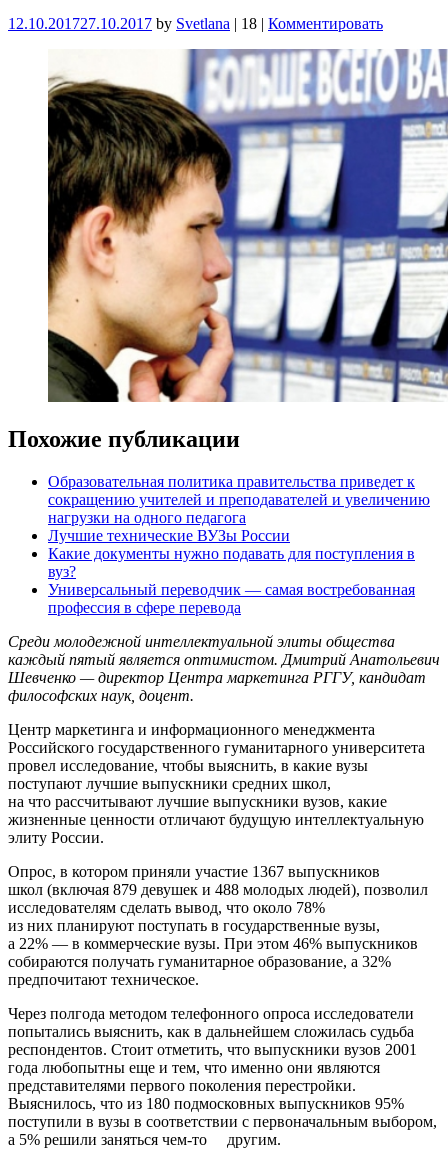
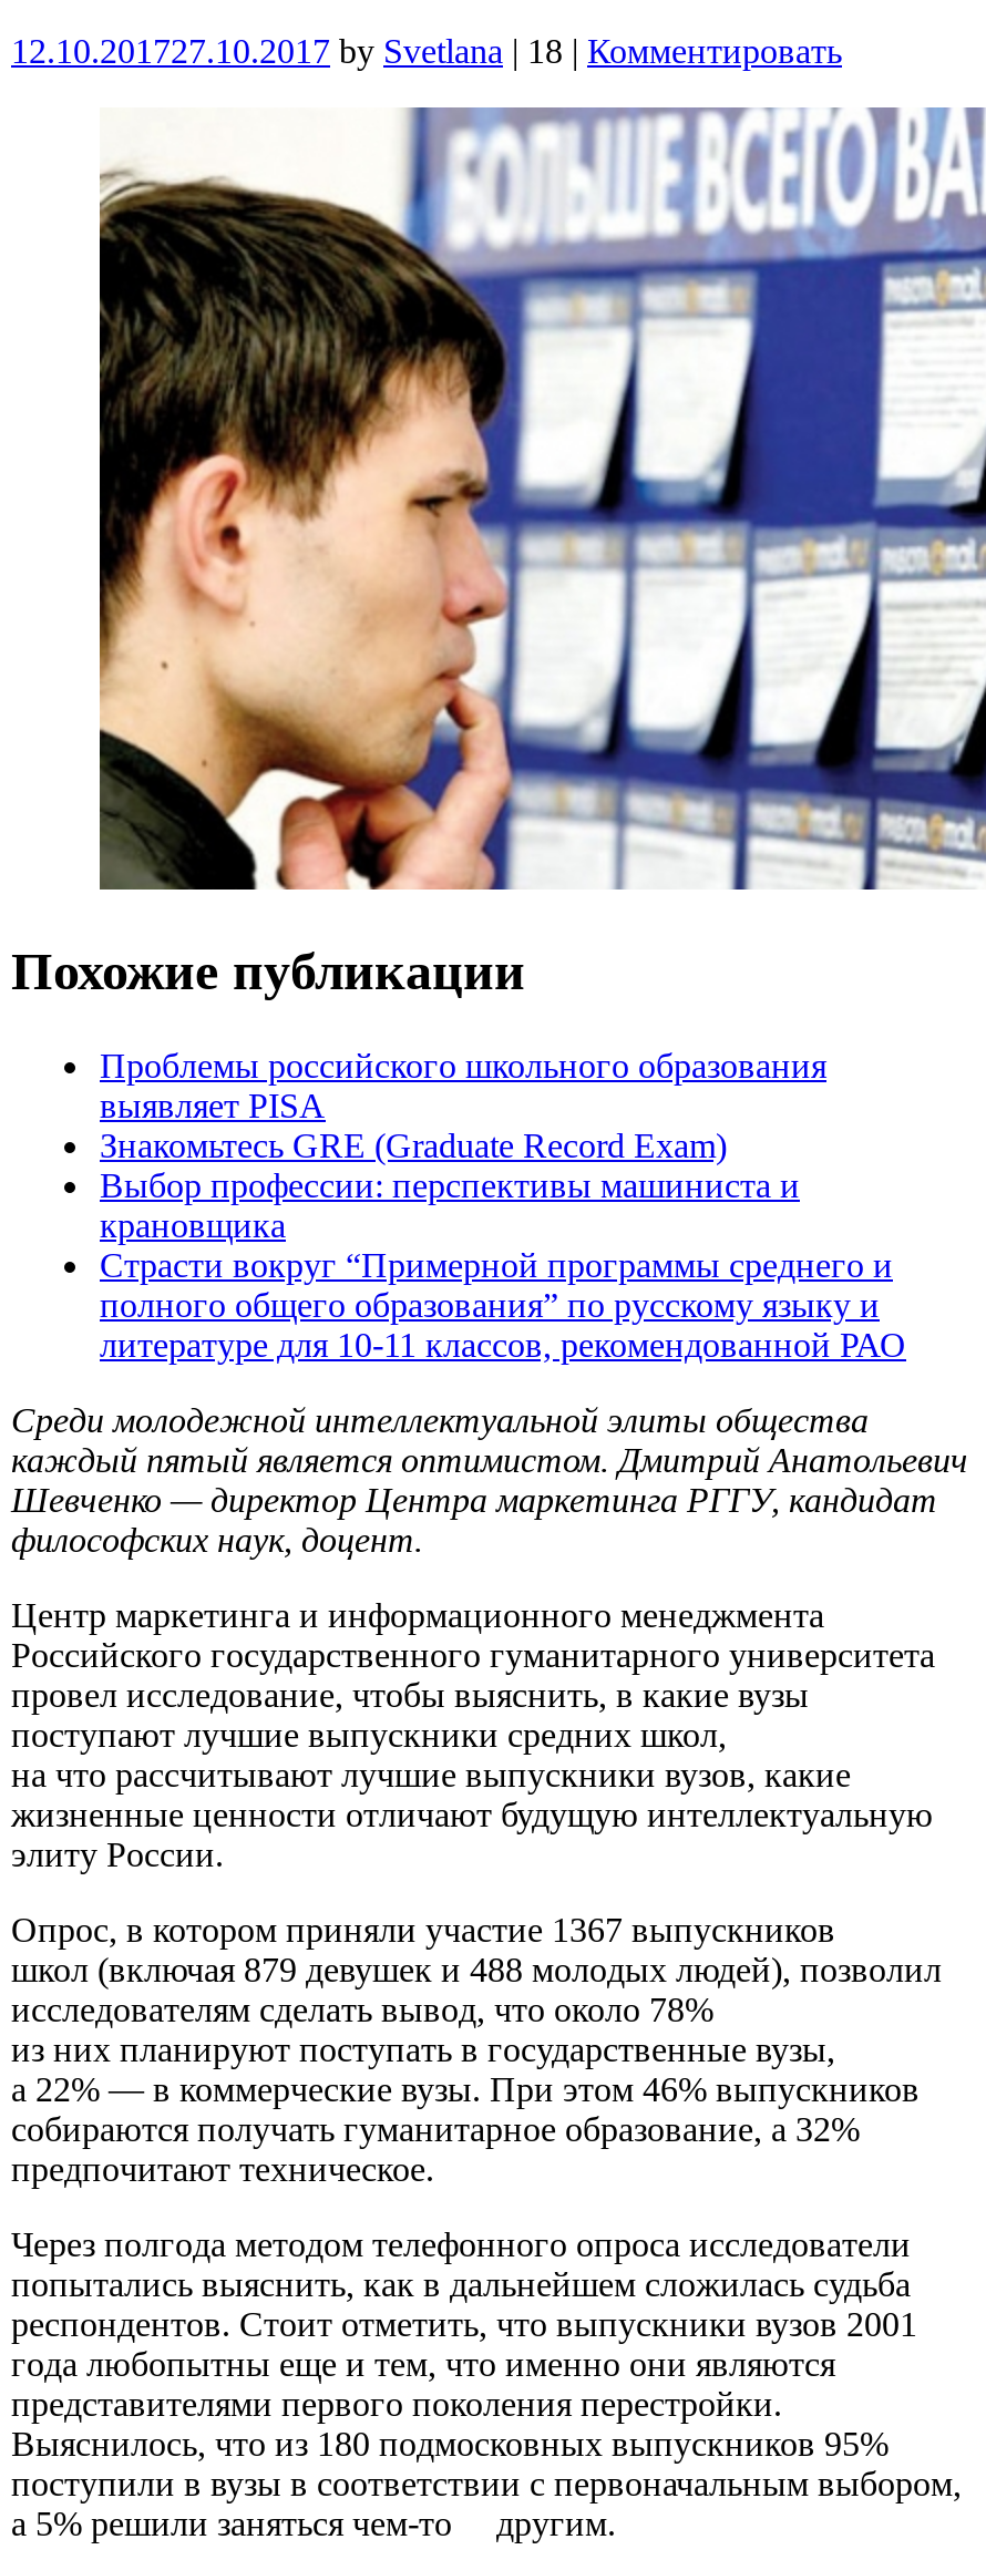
[48,473,430,616] Образовательная политика правительства приведет к | сокращению учителей и преподавателей и увеличению | нагрузки на одного педагога | Лучшие технические ВУЗы России | Какие документы нужно подавать для поступления в | вуз? | Универсальный переводчик — самая востребованная | профессия в сфере перевода -> [100,1046,906,1363] Проблемы российского школьного образования | выявляет PISA | Знакомьтесь GRE (Graduate Record Exam) | Выбор профессии: перспективы машиниста и | крановщика | Страсти вокруг “Примерной программы среднего и | полного общего образования” по русскому языку и | литературе для 10-11 классов, рекомендованной РАО

